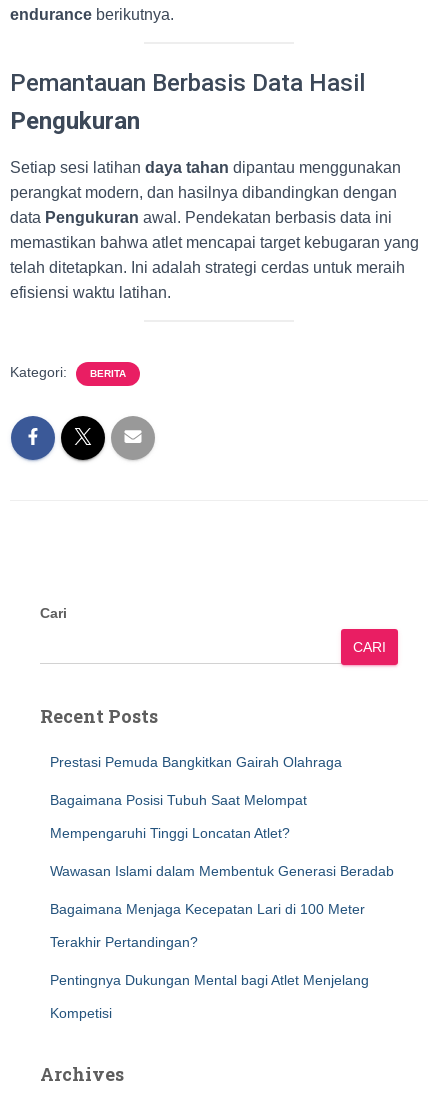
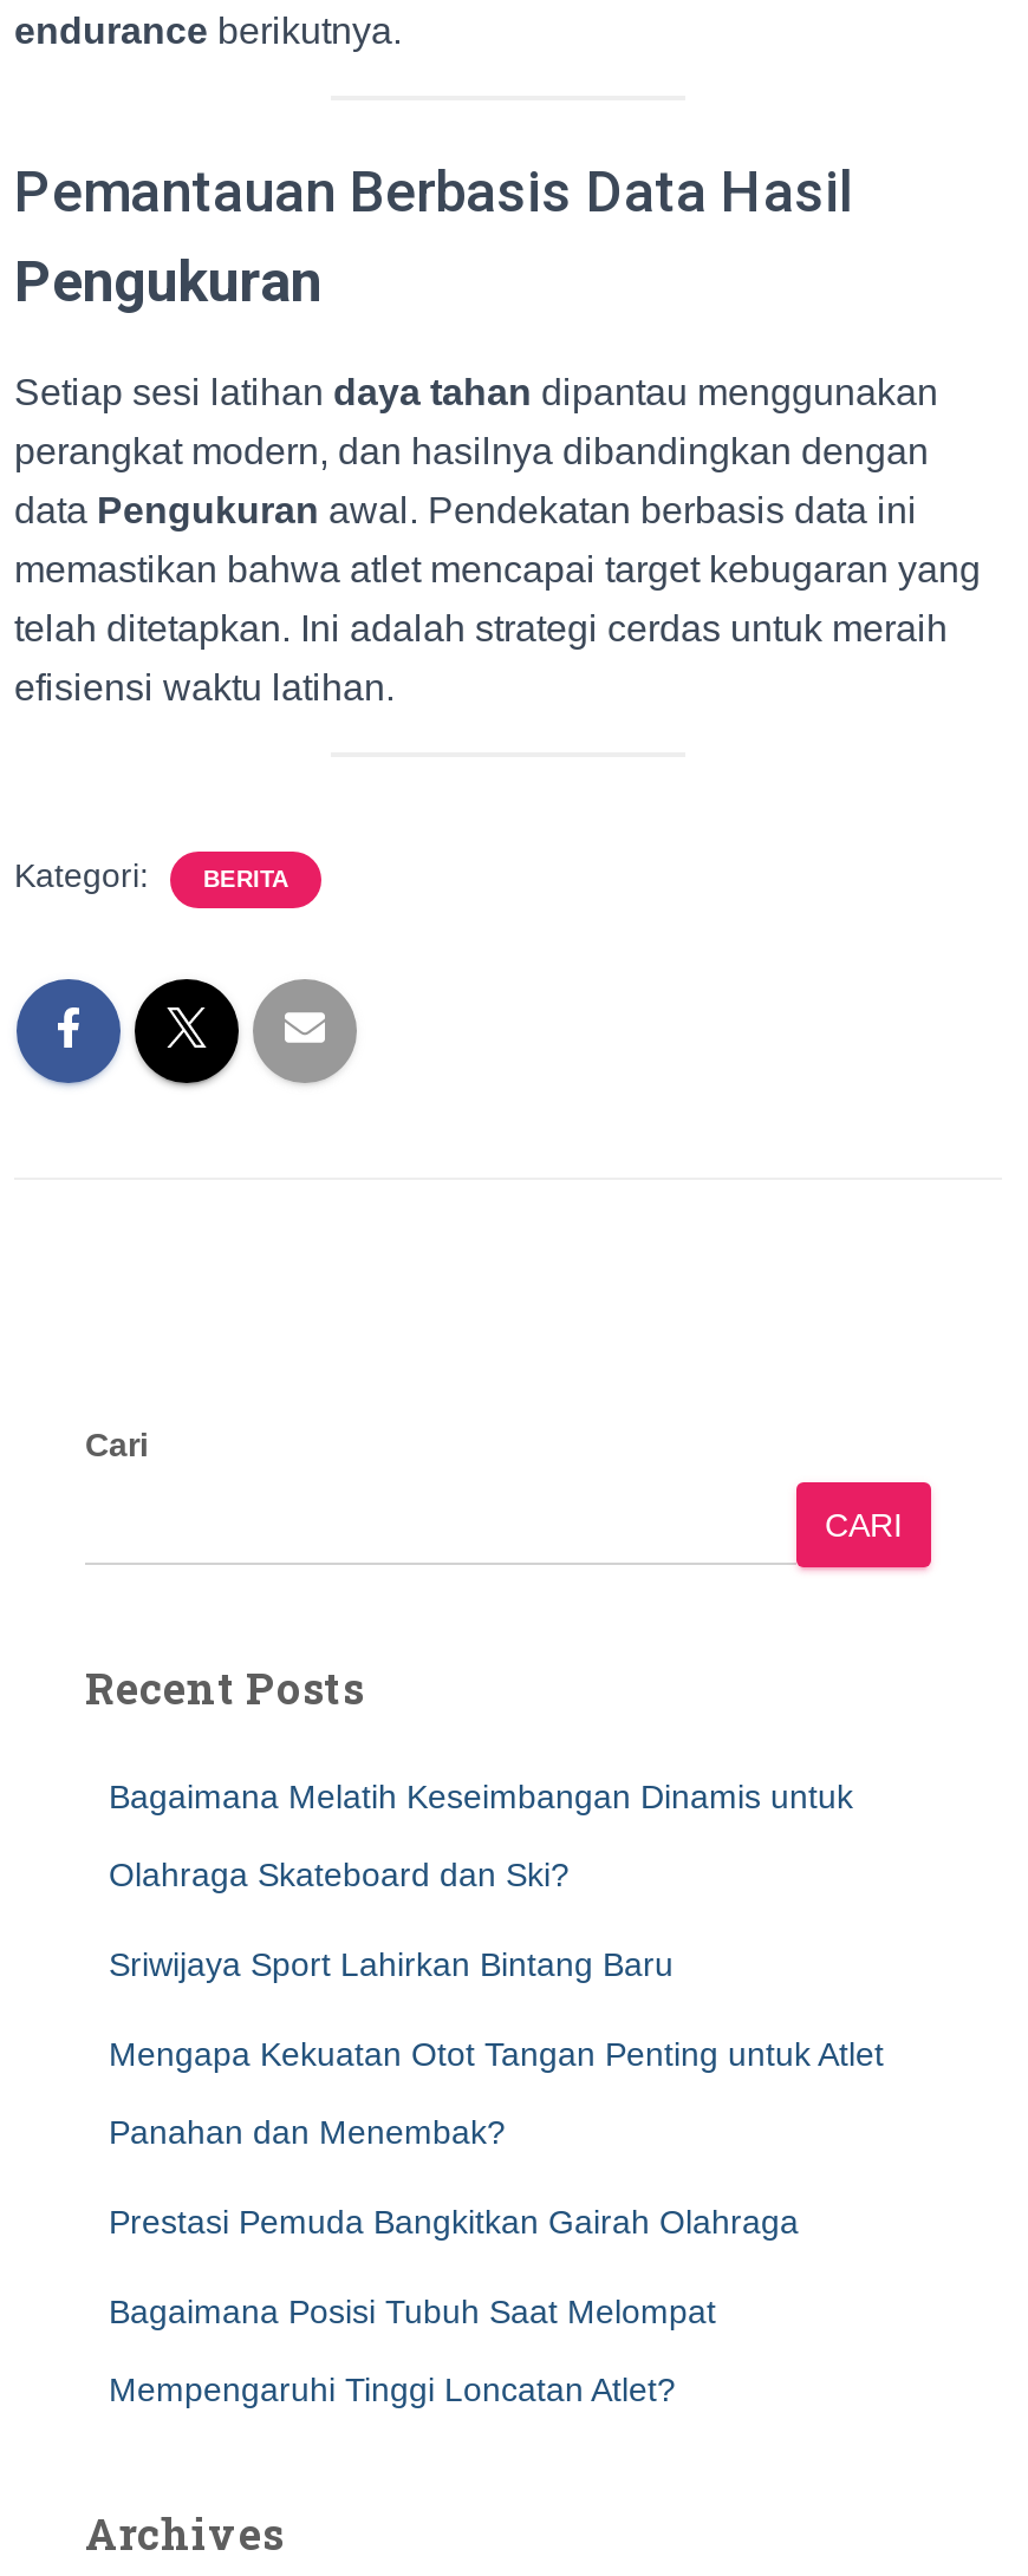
none -> [109,1778,884,2151] Bagaimana Melatih Keseimbangan Dinamis untuk | Olahraga Skateboard dan Ski? | Sriwijaya Sport Lahirkan Bintang Baru | Mengapa Kekuatan Otot Tangan Penting untuk Atlet | Panahan dan Menembak?
moved [50,754,342,841] -> [109,2203,799,2408]: Prestasi Pemuda Bangkitkan Gairah Olahraga | Bagaimana Posisi Tubuh Saat Melompat | Mempengaruhi Tinggi Loncatan Atlet?
[50,863,394,1021] Wawasan Islami dalam Membentuk Generasi Beradab | Bagaimana Menjaga Kecepatan Lari di 100 Meter | Terakhir Pertandingan? | Pentingnya Dukungan Mental bagi Atlet Menjelang | Kompetisi -> none

